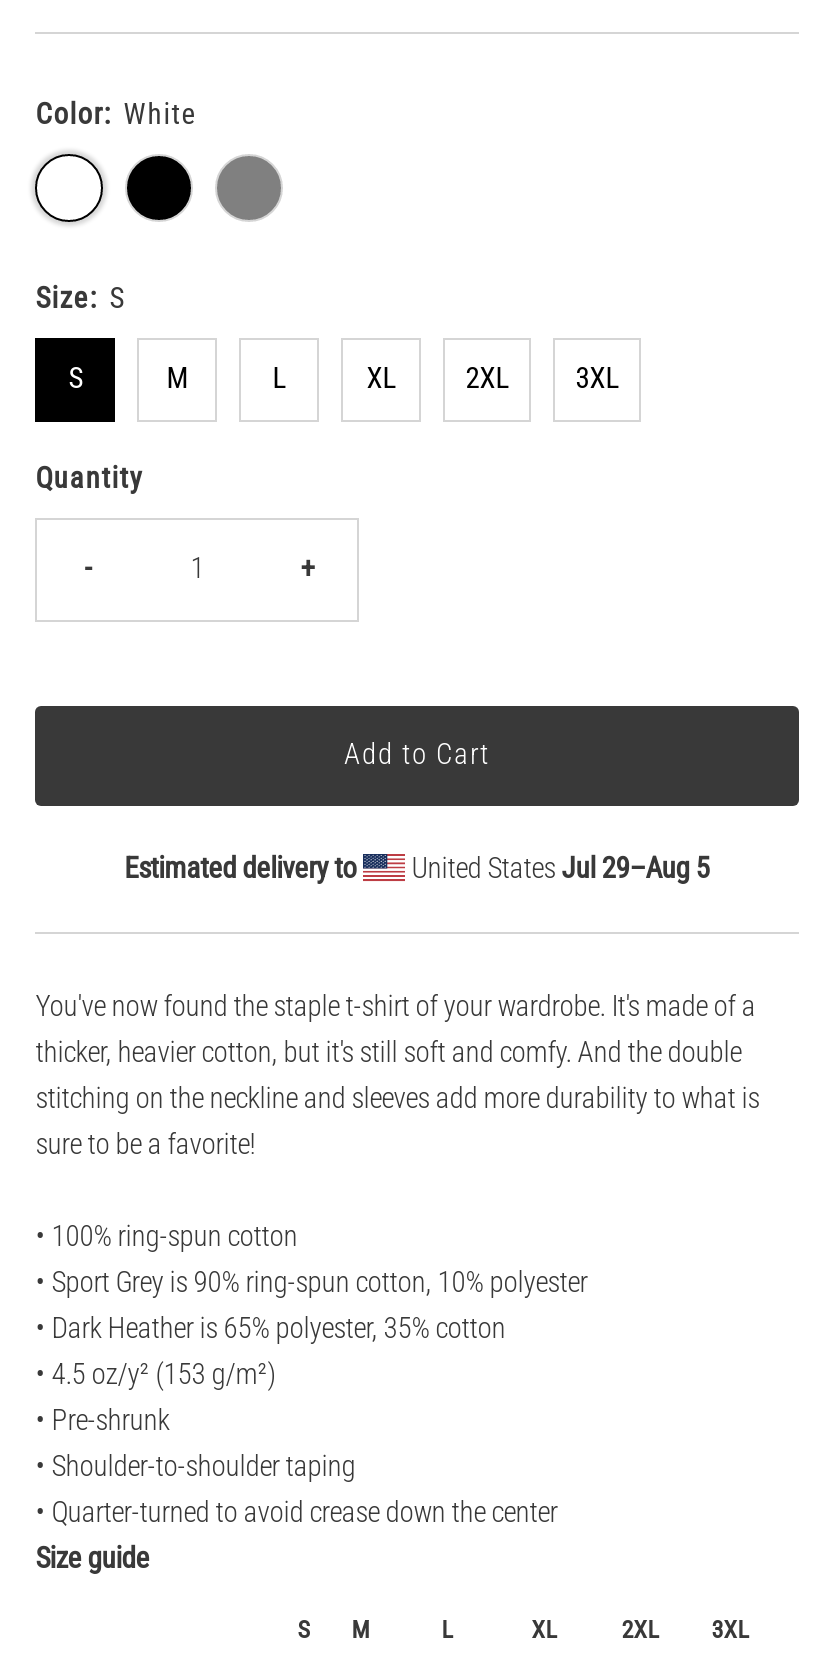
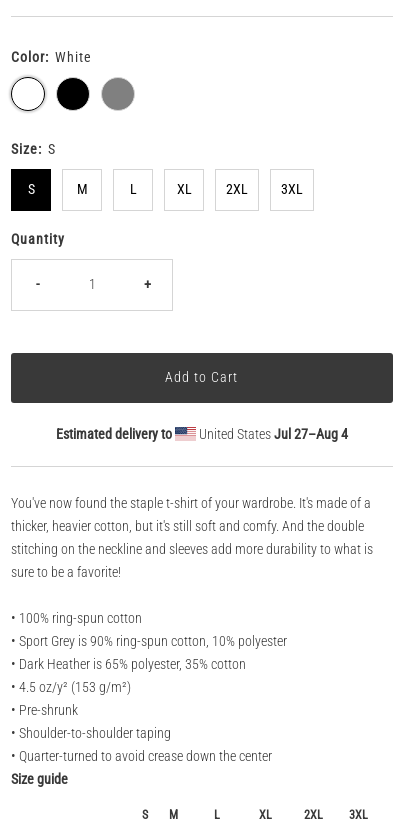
[406,853,710,887] United States Jul 29–Aug 5 -> [196,426,348,443] United States Jul 27–Aug 4

